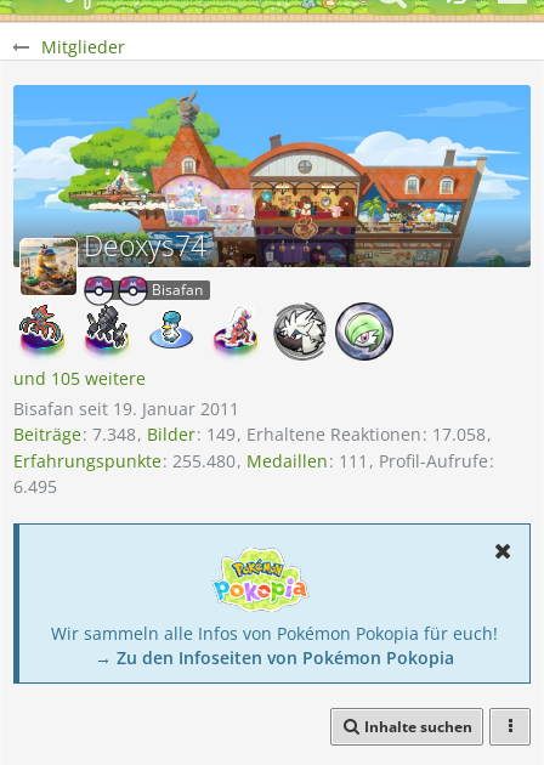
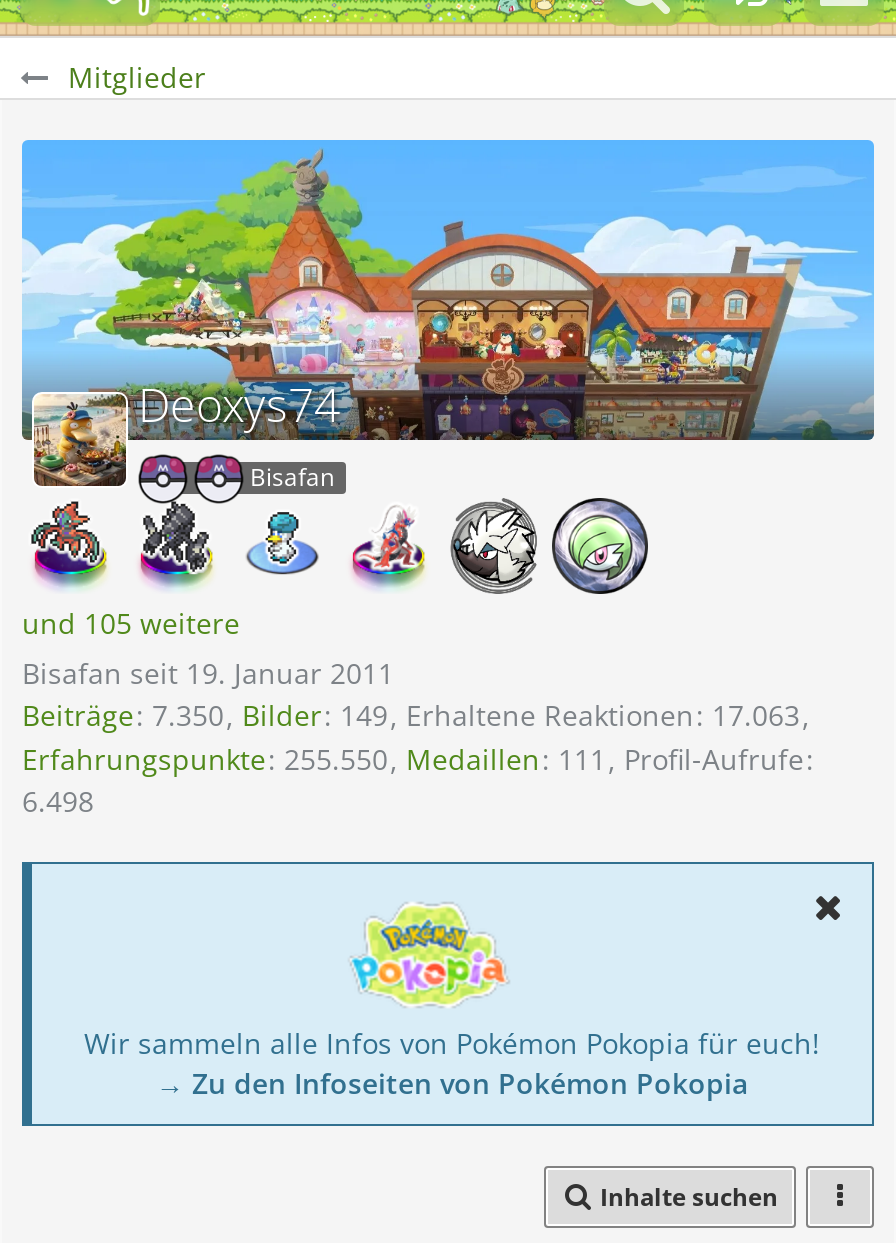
[13,423,486,446] Beiträge 7.348 Bilder 149 Erhaltene Reaktionen 17.058 -> [22,696,800,734] Beiträge 7.350 Bilder 149 Erhaltene Reaktionen 17.063
[13,449,488,472] Erfahrungspunkte 255.480 Medaillen 111 Profil-Aufrufe -> [22,739,804,777] Erfahrungspunkte 255.550 Medaillen 111 Profil-Aufrufe
[13,475,57,498] 6.495 -> [22,782,94,820] 6.498

